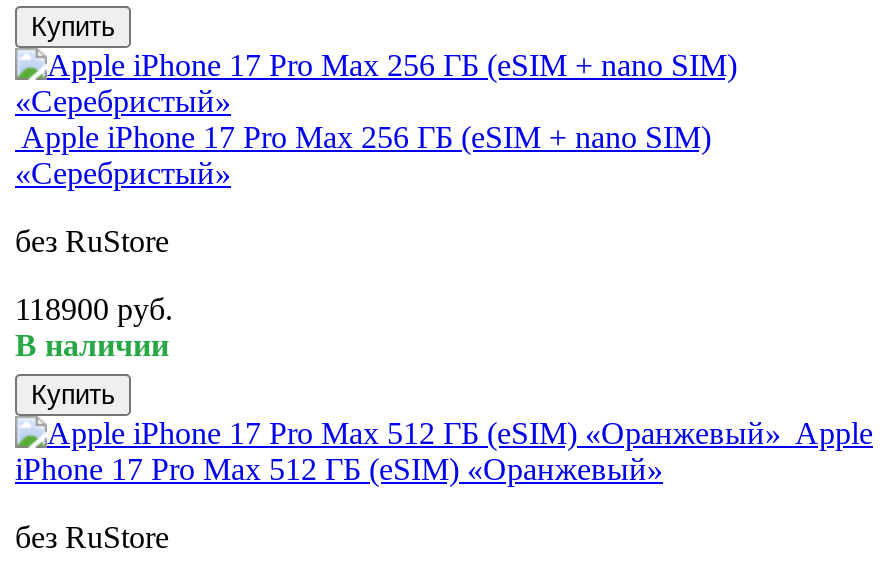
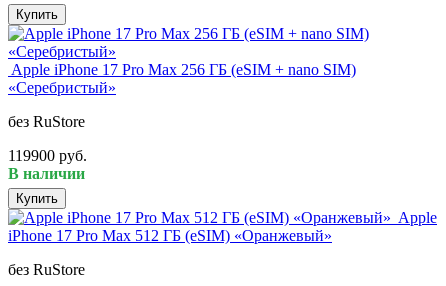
[15,292,173,326] 118900 руб. -> [8,147,87,164] 119900 руб.

